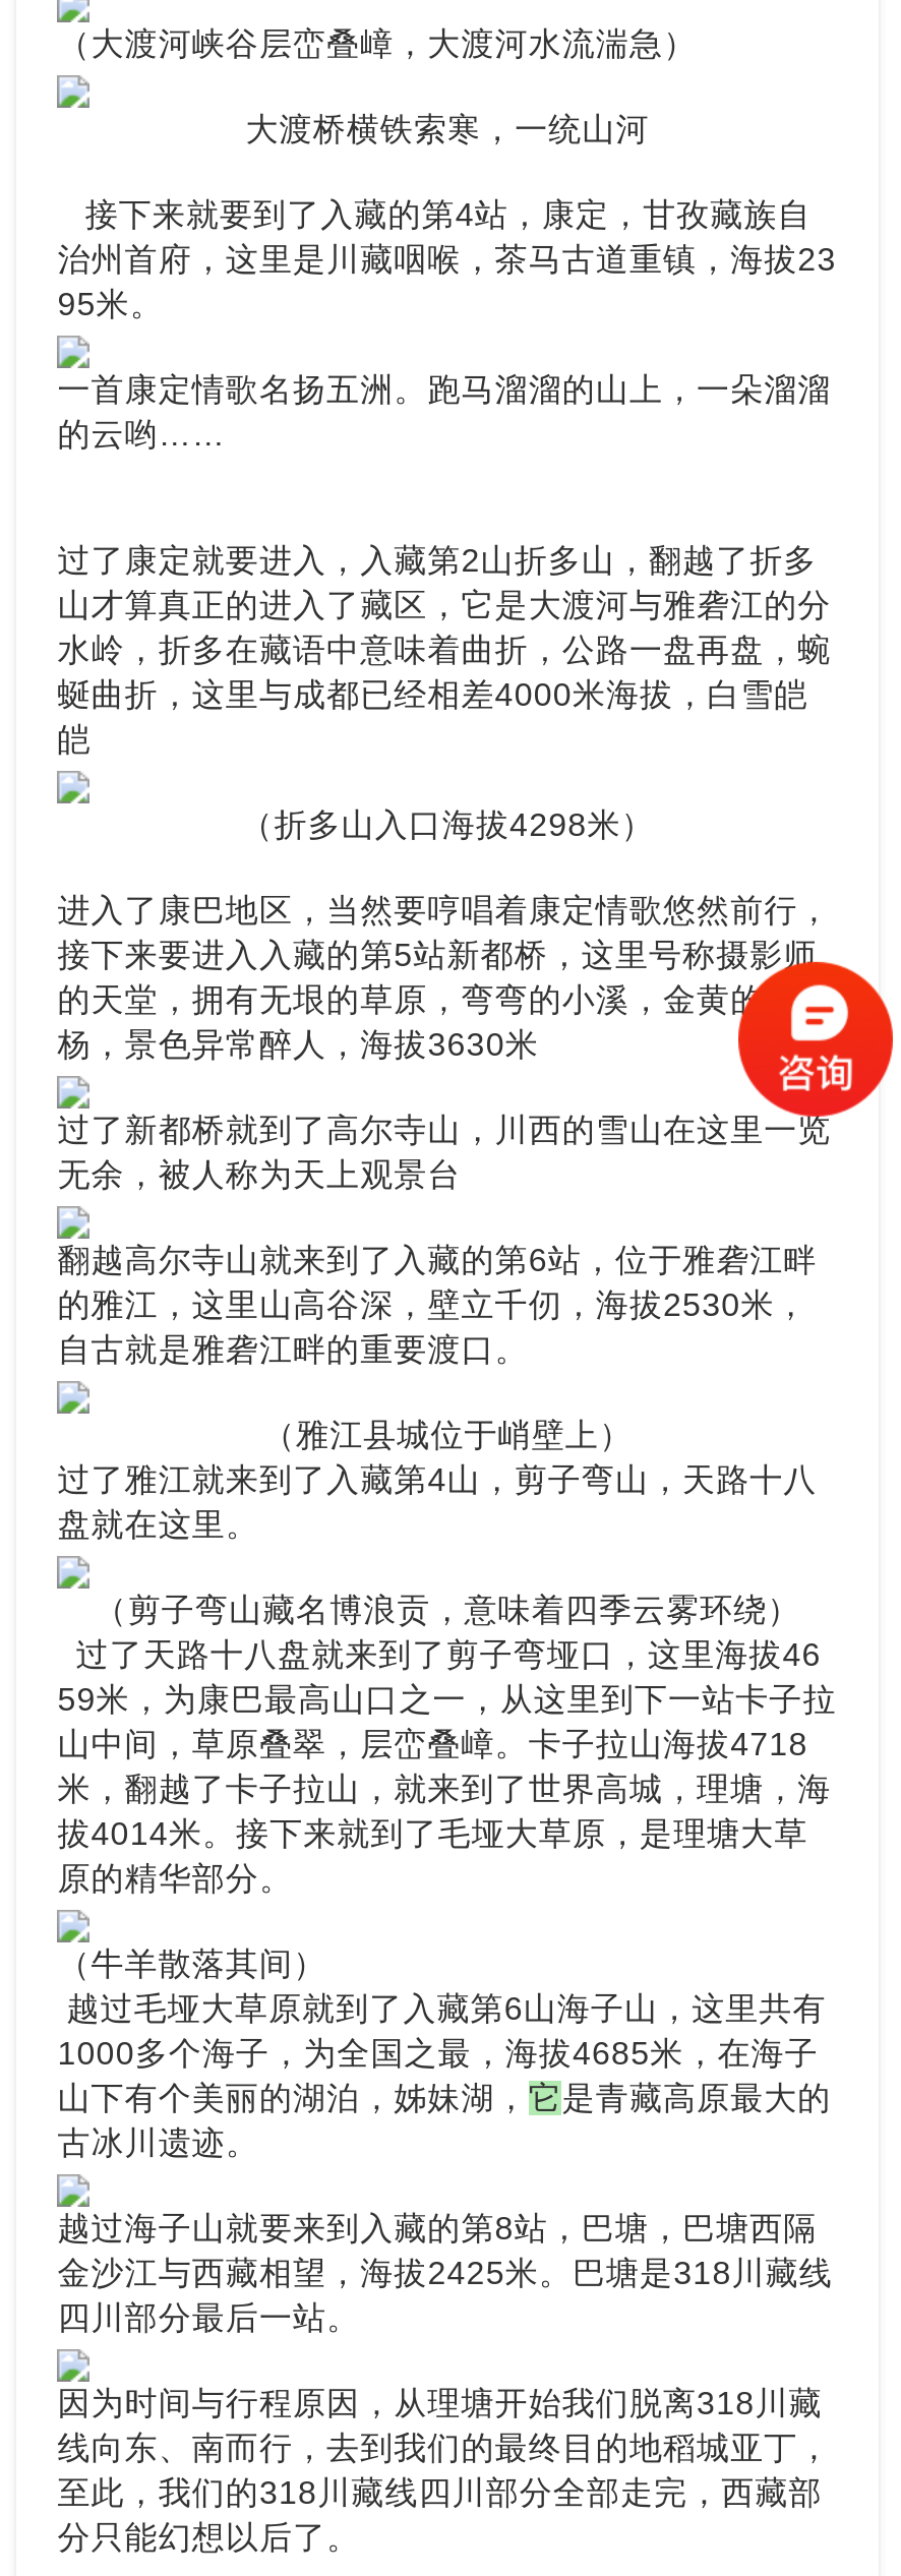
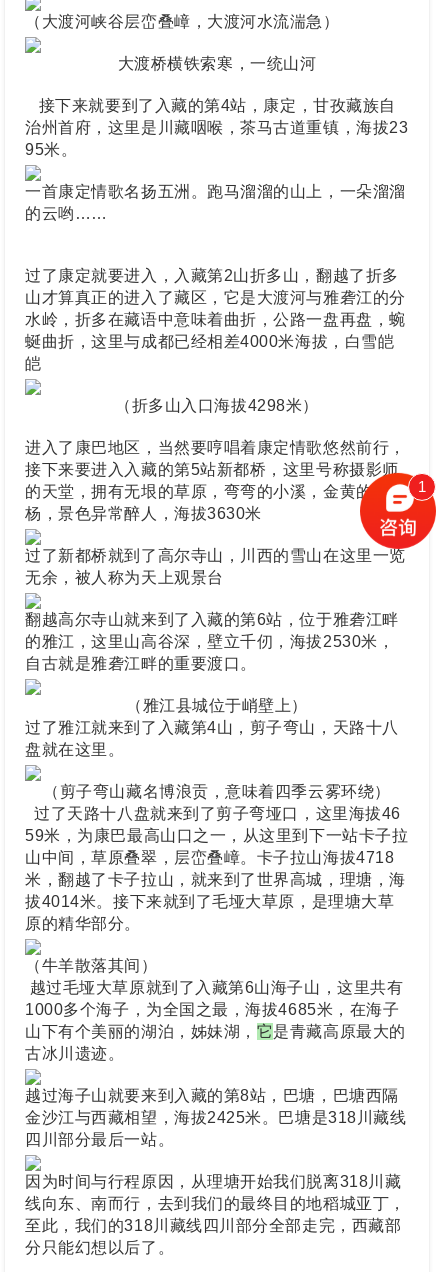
none -> [418,477,426,494] 1

